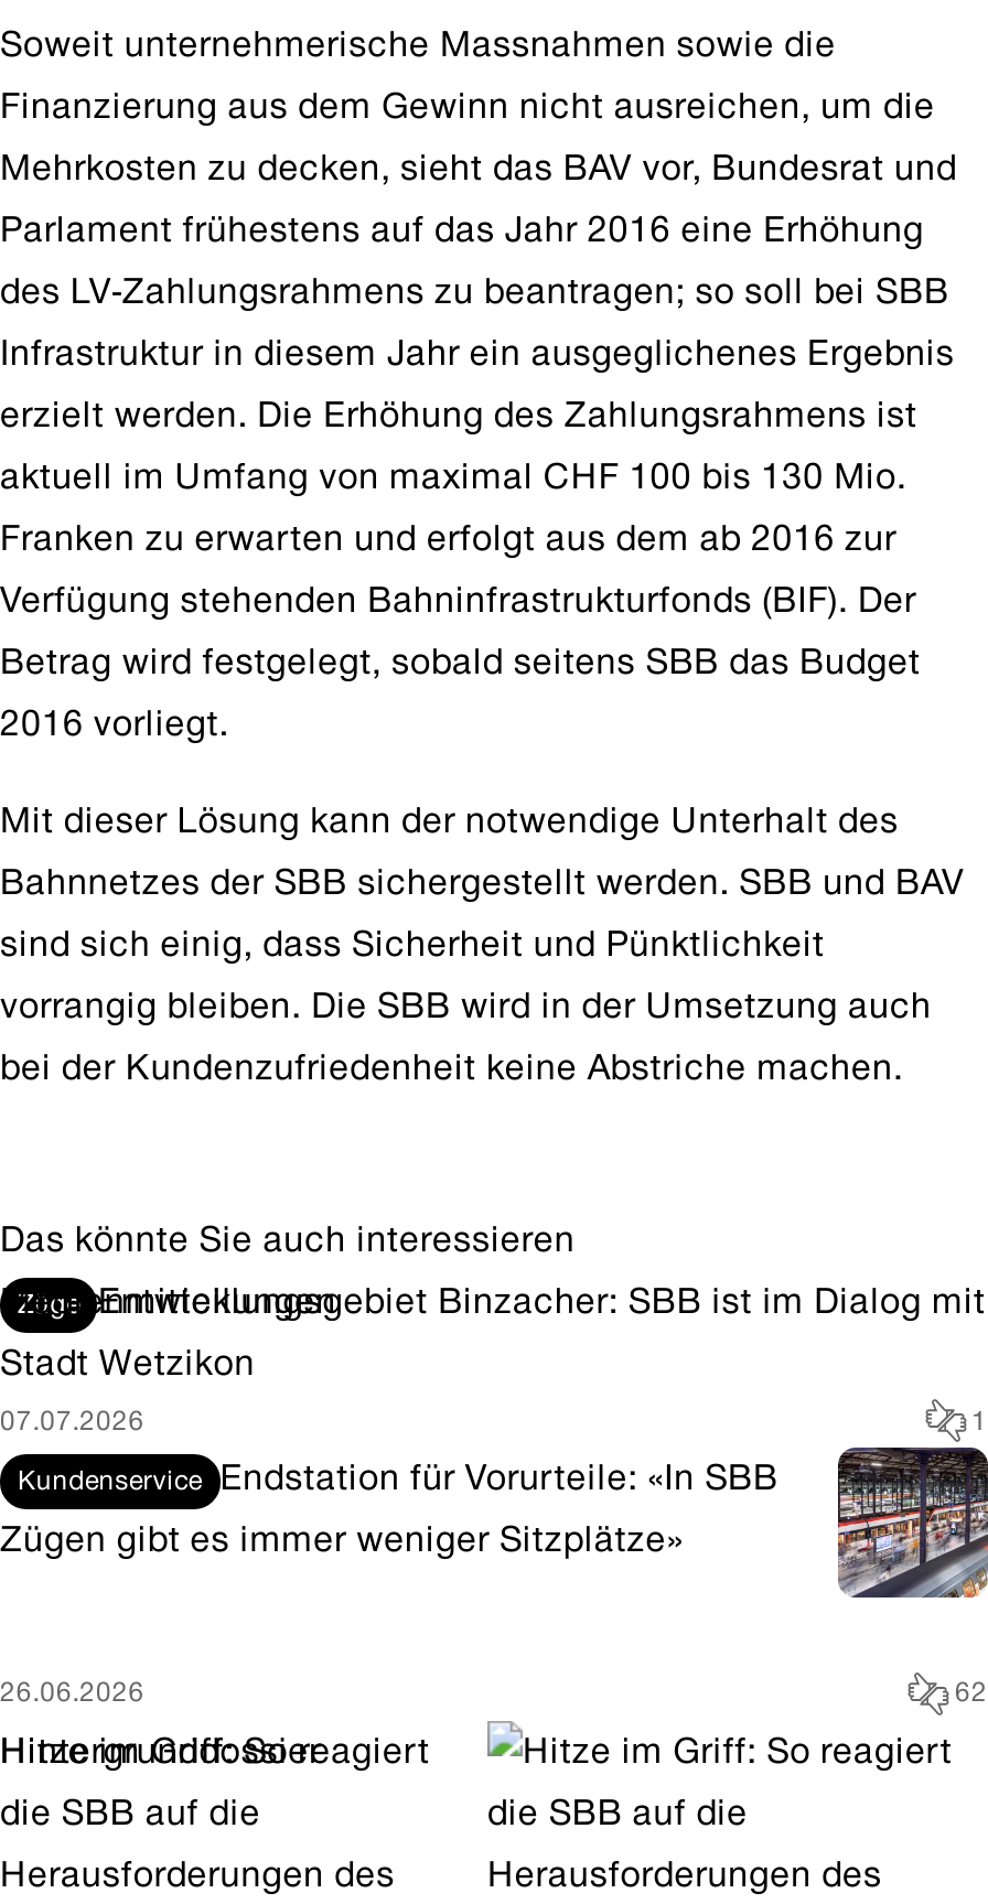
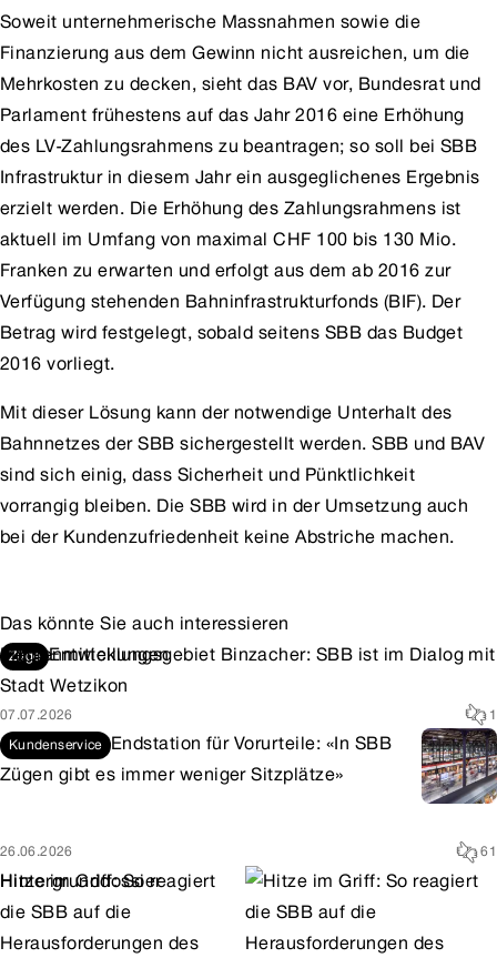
[955,1677,988,1708] 62 -> [480,844,497,859] 61

